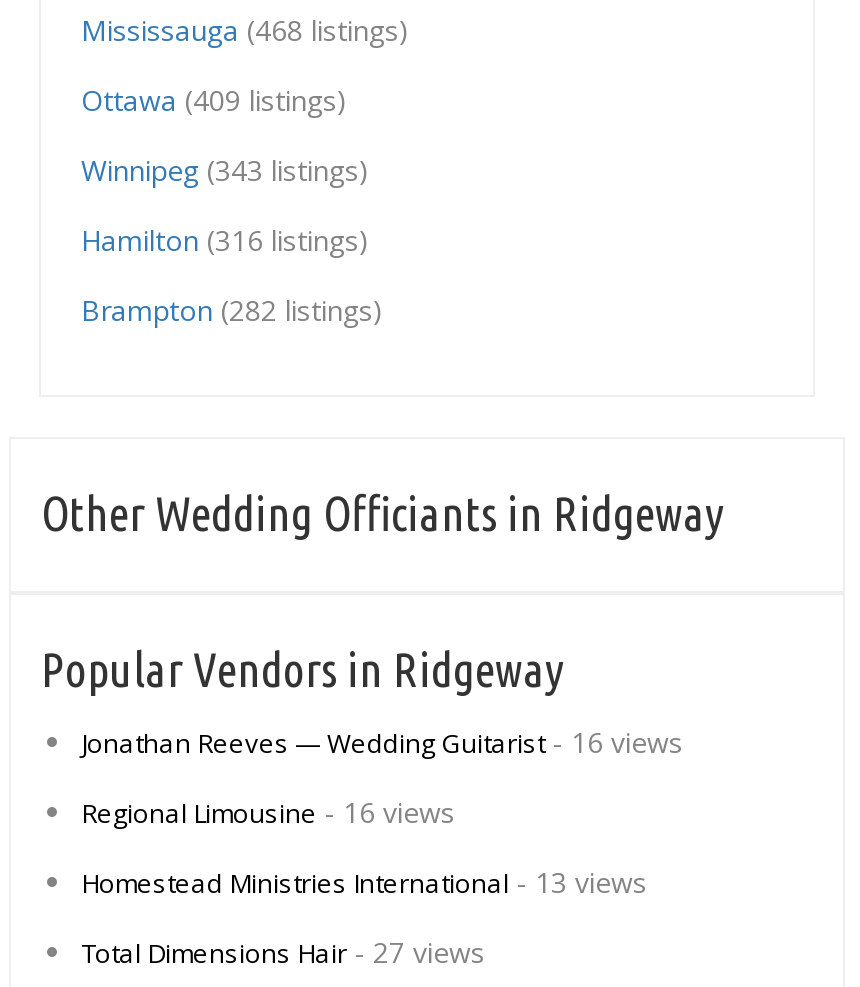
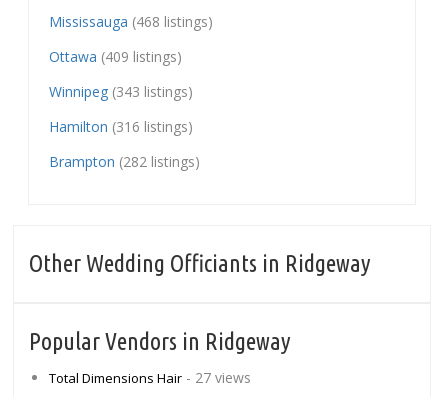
[81,723,683,901] Jonathan Reeves — Wedding Guitarist - 16 views | Regional Limousine - 16 views | Homestead Ministries International - 13 views -> none

